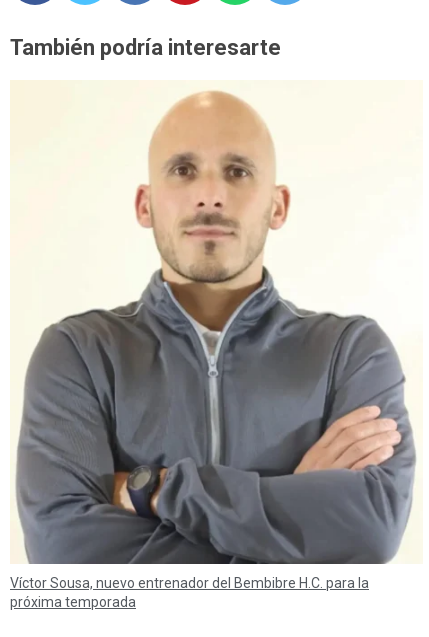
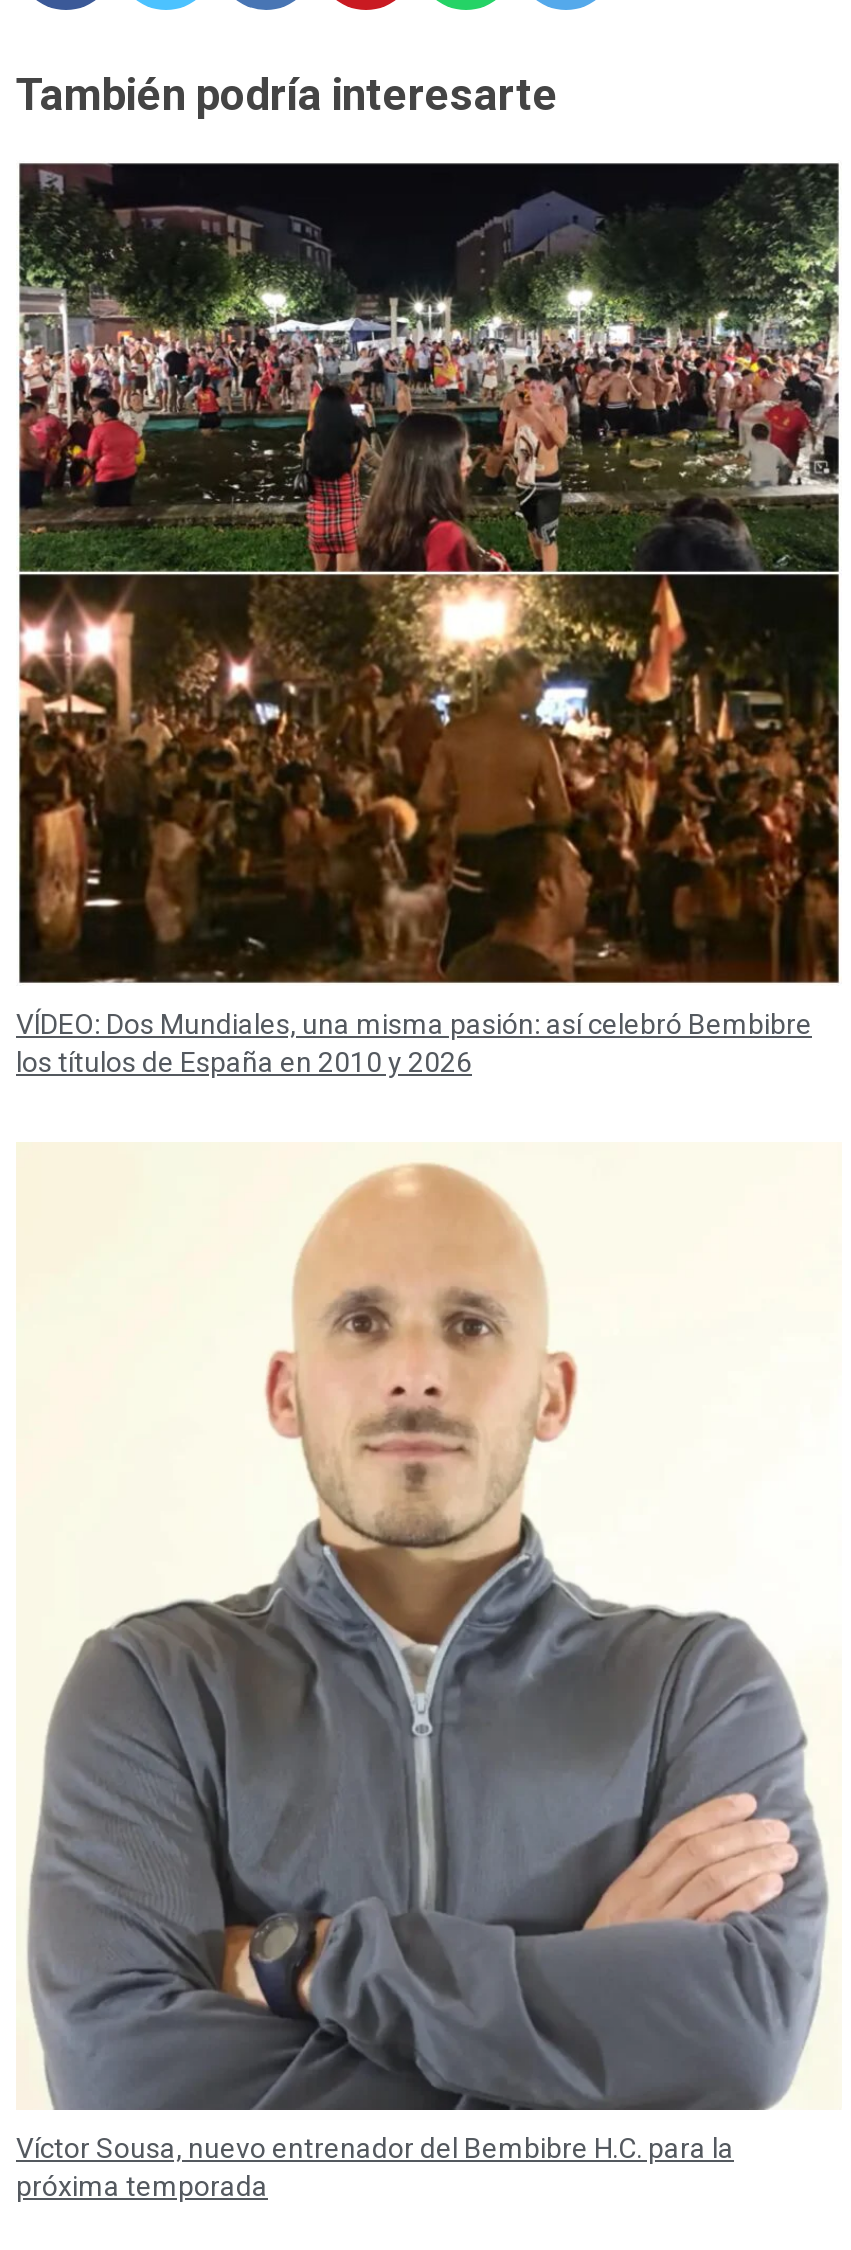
none -> [16,162,842,1078] [image] | VÍDEO: Dos Mundiales, una misma pasión: así celebró Bembibre | los títulos de España en 2010 y 2026

